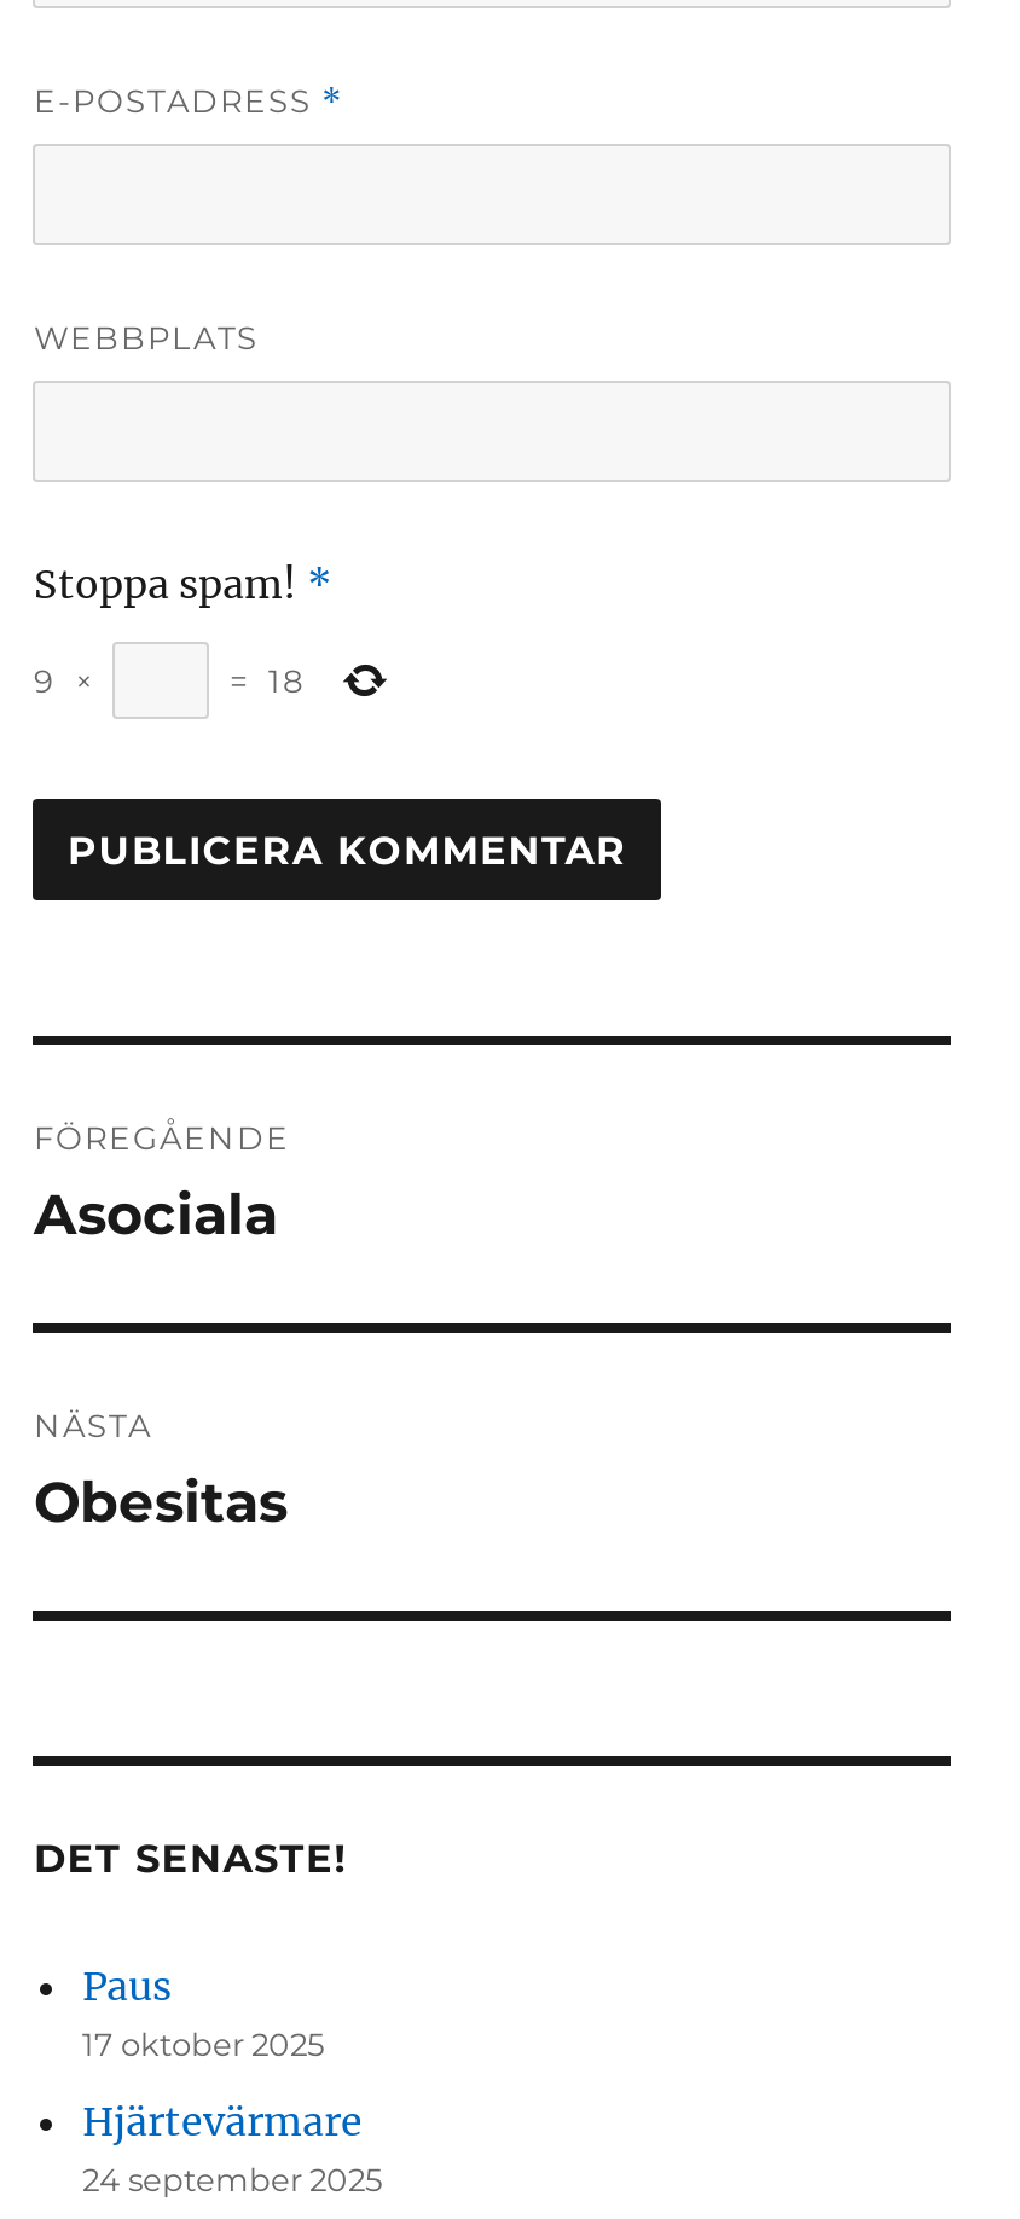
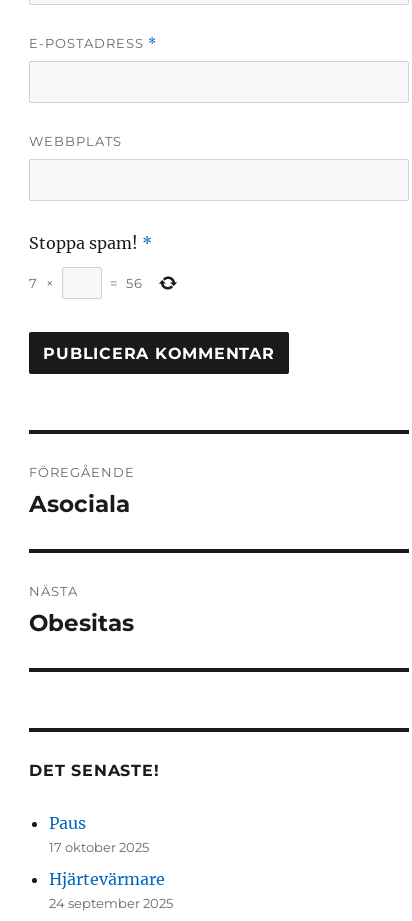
[34,661,104,700] 9 × -> [29,275,58,291] 7 ×
[220,661,305,700] = 18 -> [106,275,143,291] = 56

